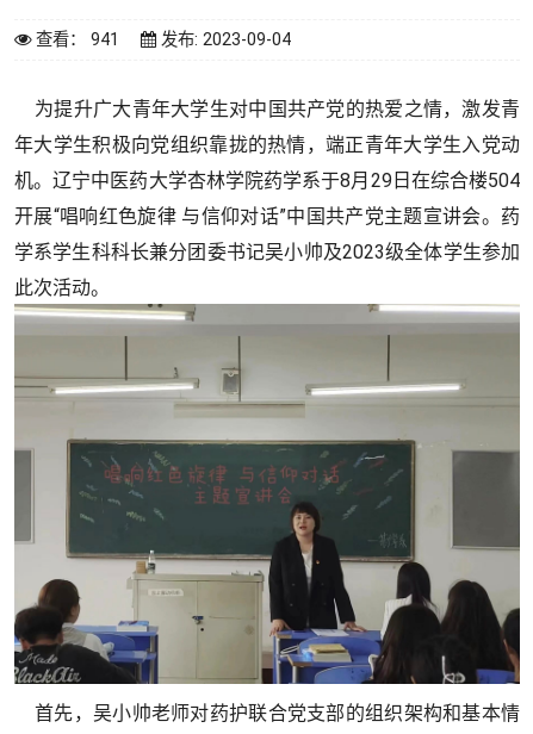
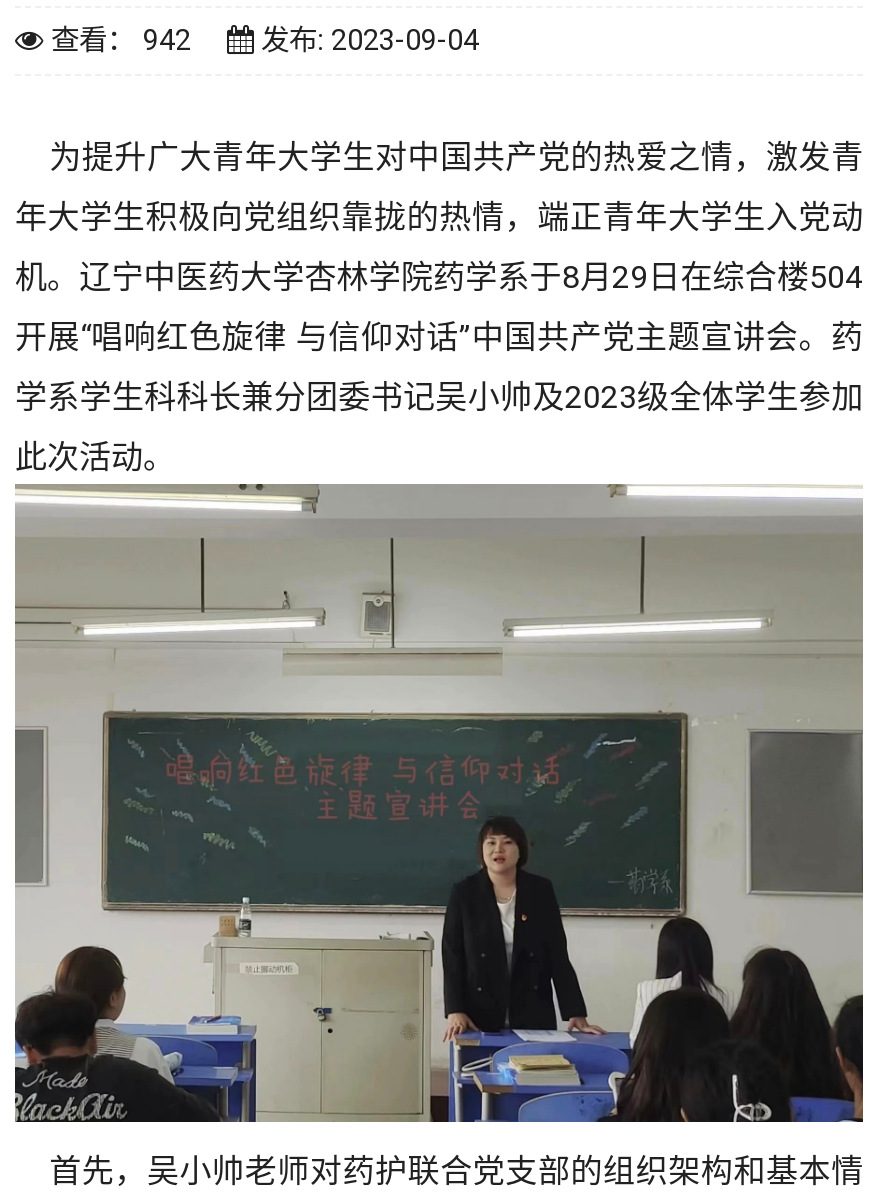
[31,30,291,49] 查看： 941 发布: 2023-09-04 -> [43,25,479,57] 查看： 942 发布: 2023-09-04

